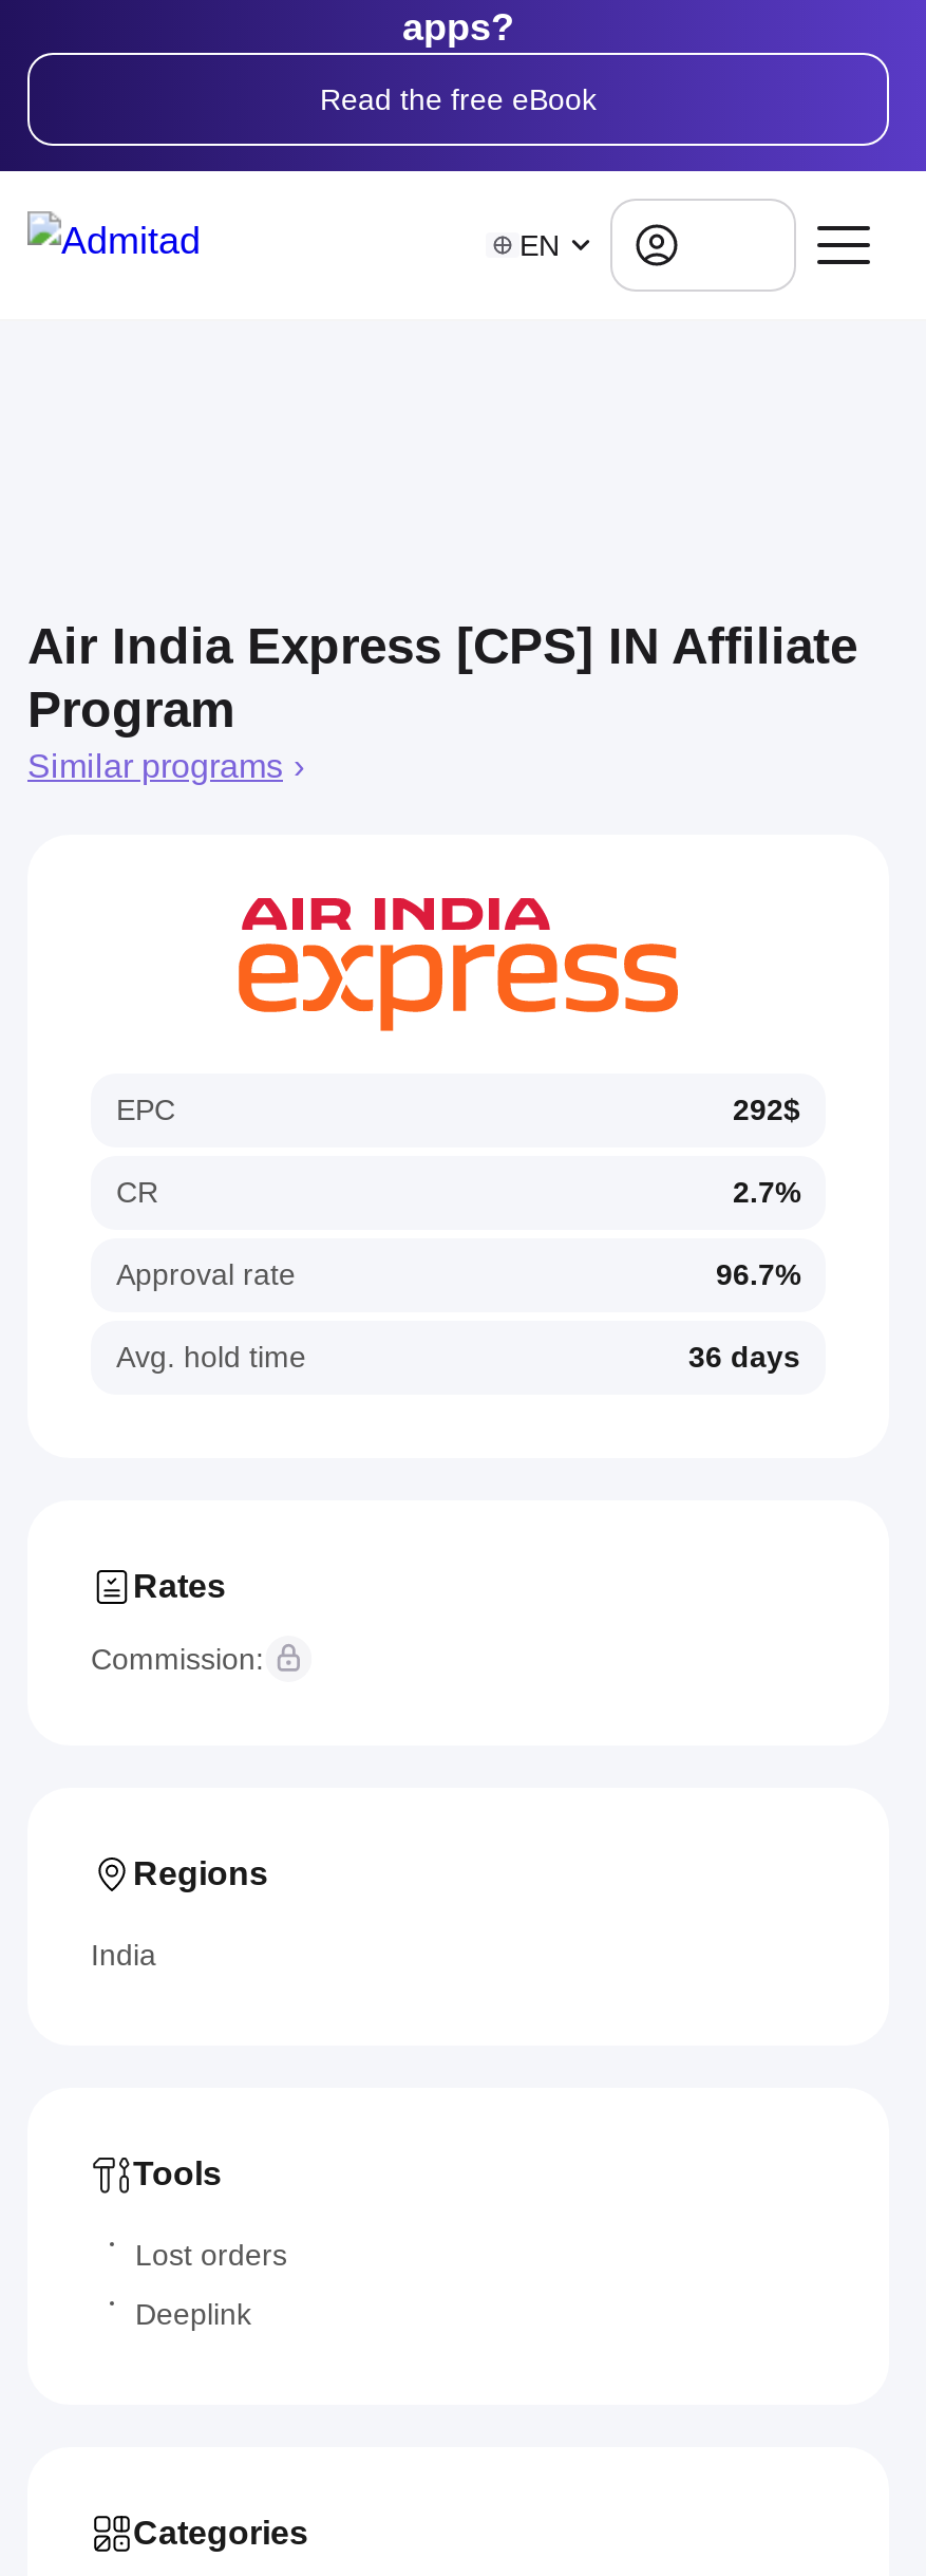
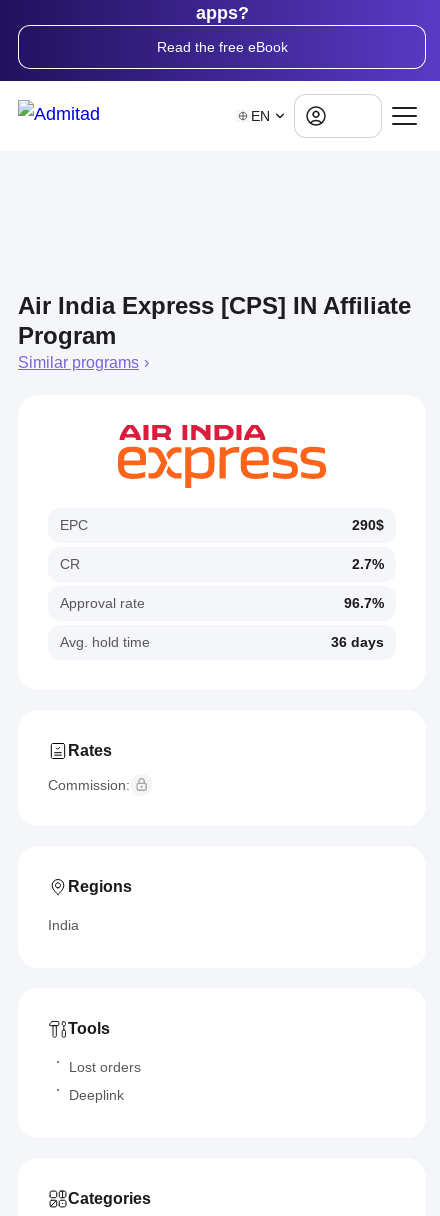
[733,1093,800,1127] 292$ -> [352,517,384,533] 290$

